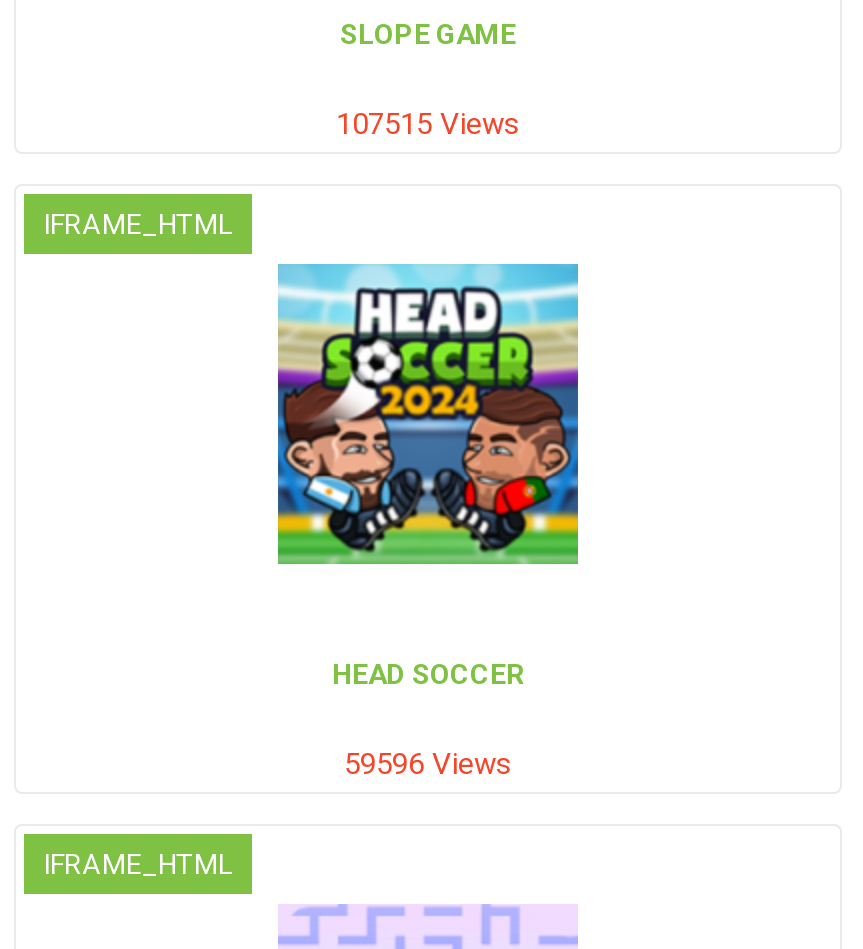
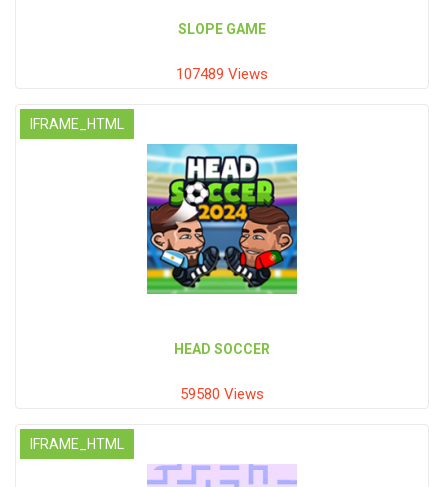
[336,106,520,142] 107515 Views -> [176,65,268,83] 107489 Views
[344,746,512,782] 59596 Views -> [180,385,264,403] 59580 Views

